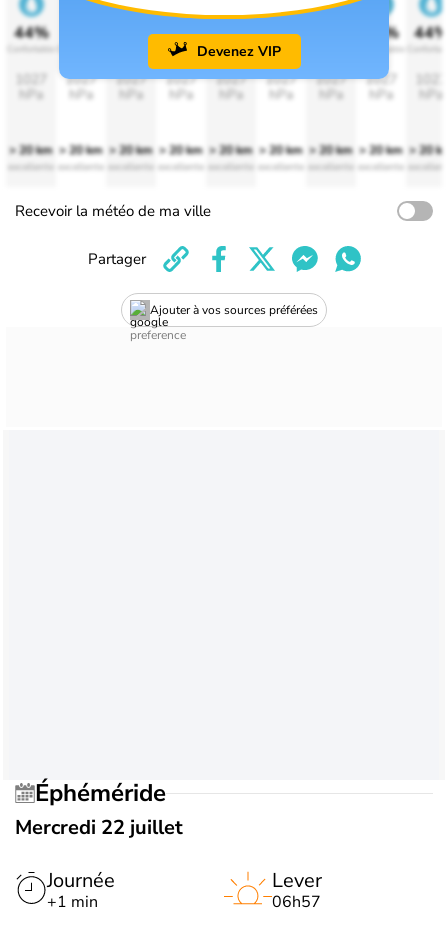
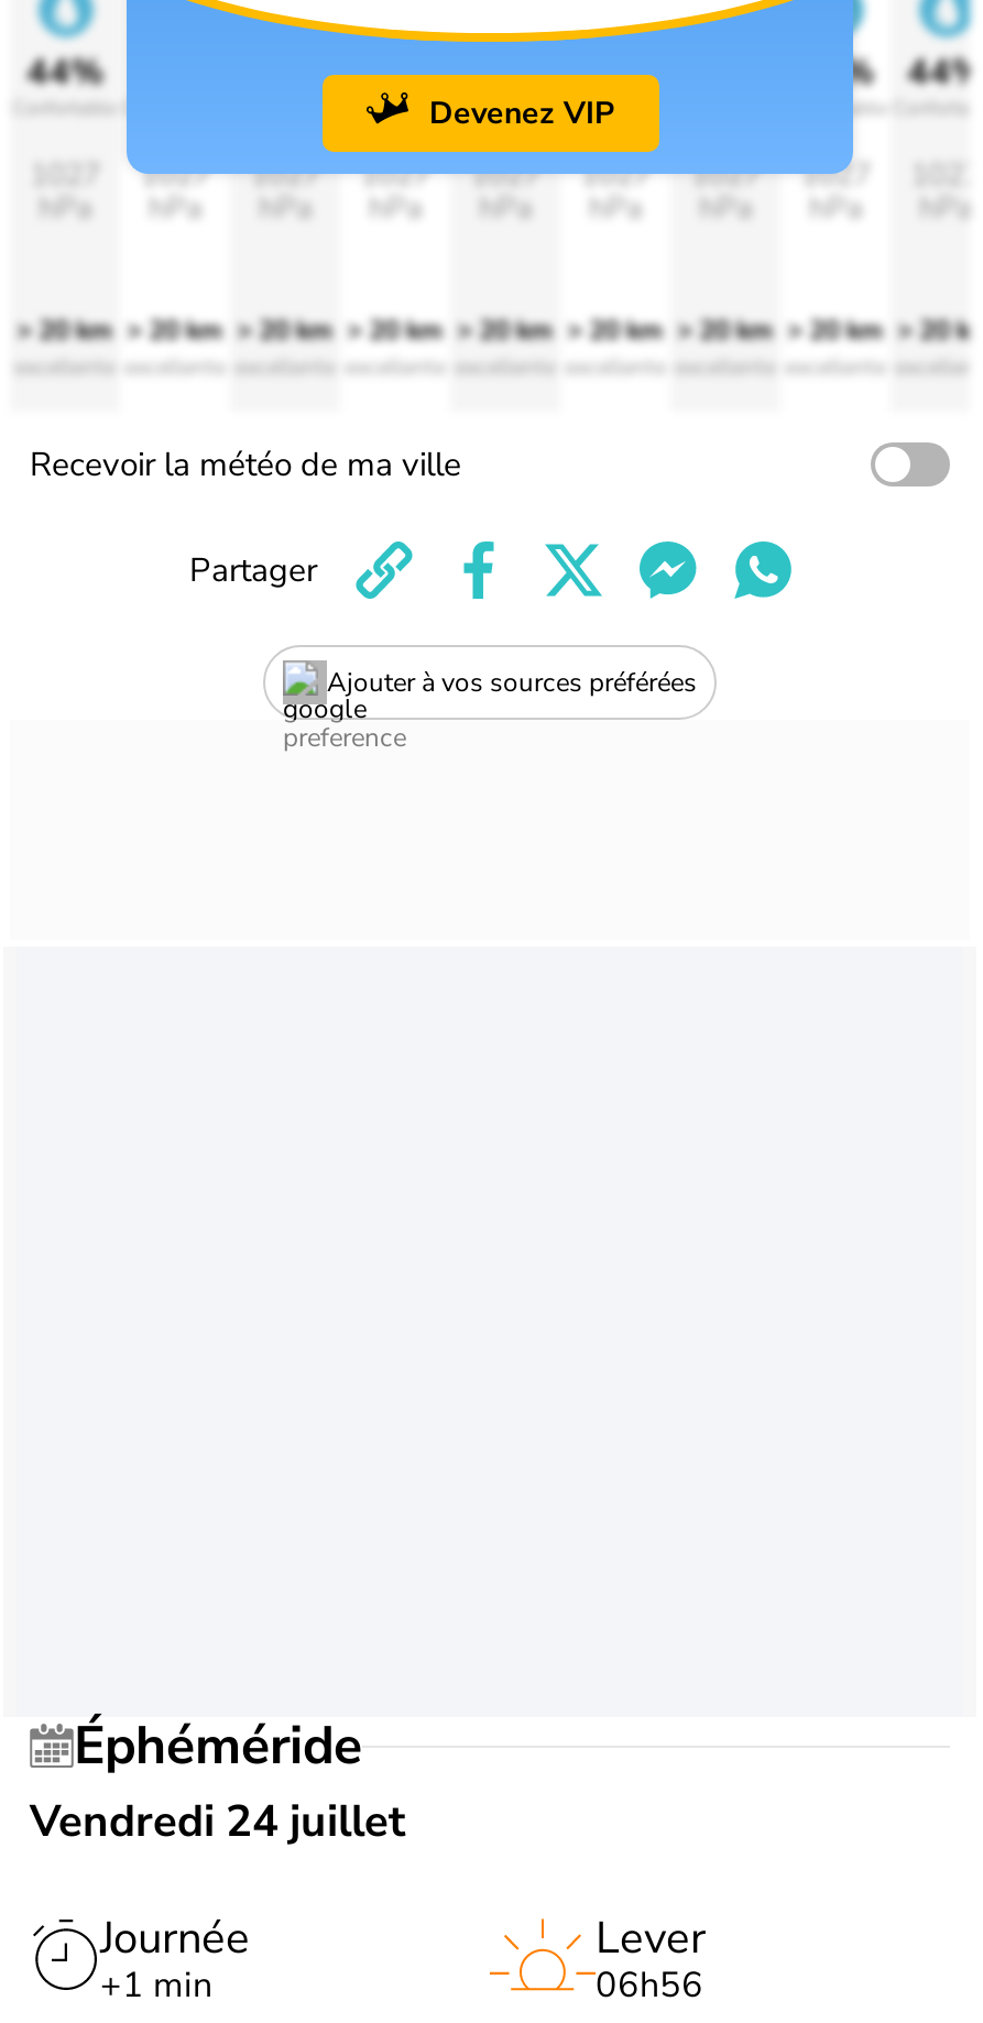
[15,814,183,841] Mercredi 22 juillet -> [30,1792,406,1851] Vendredi 24 juillet
[272,891,321,913] 06h57 -> [596,1961,703,2010] 06h56

